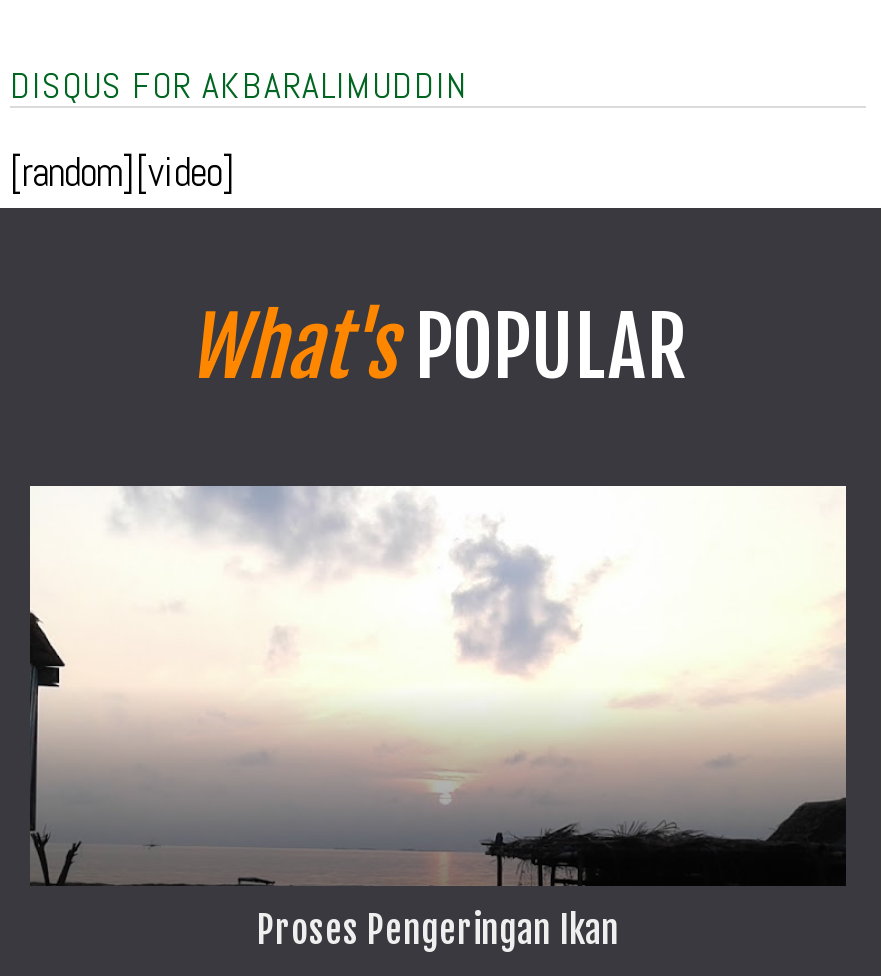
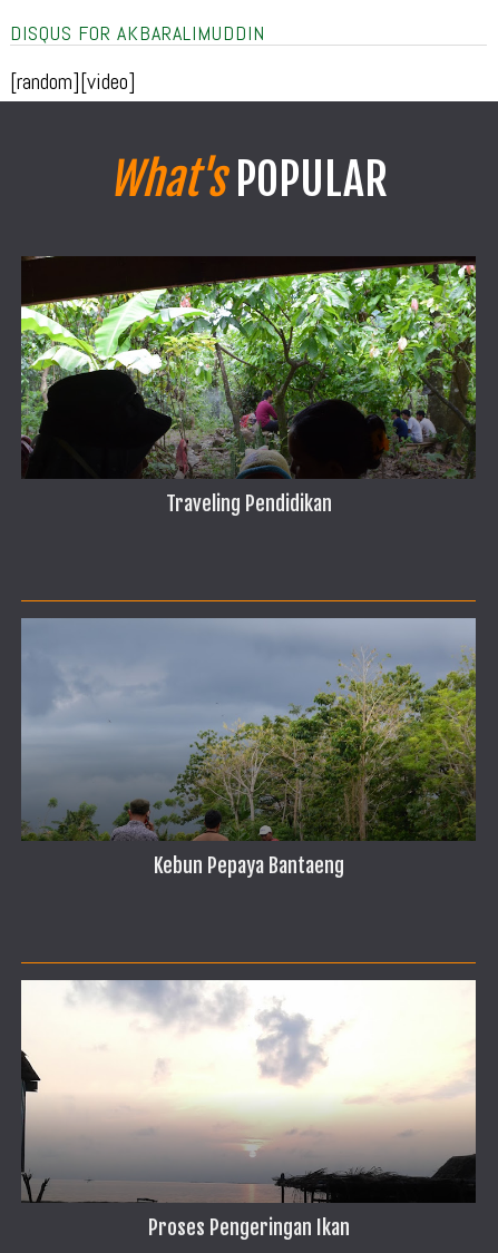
none -> [20,256,477,516] [image] | Traveling Pendidikan
none -> [20,617,477,878] [image] | Kebun Pepaya Bantaeng

